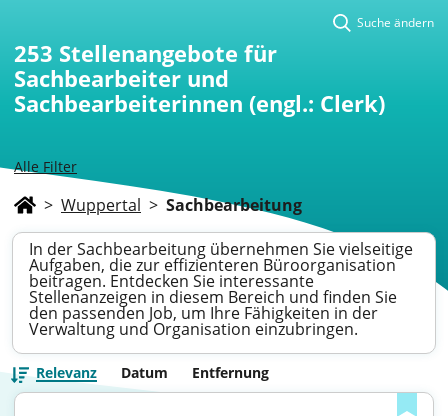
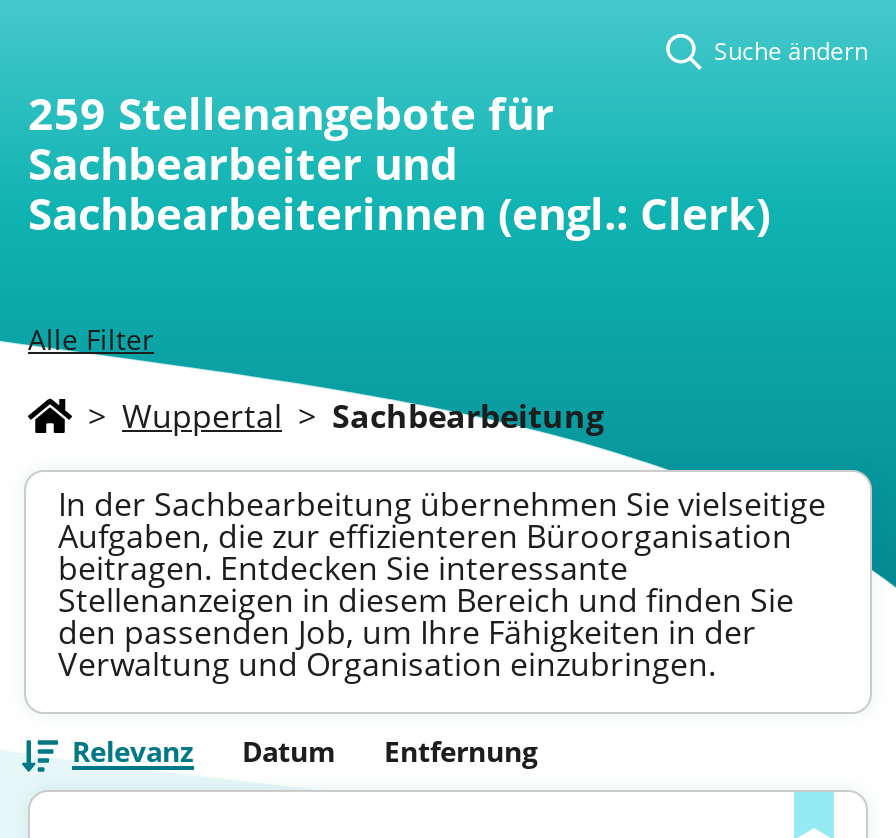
[14,38,277,68] 253 Stellenangebote für -> [28,82,554,142] 259 Stellenangebote für

